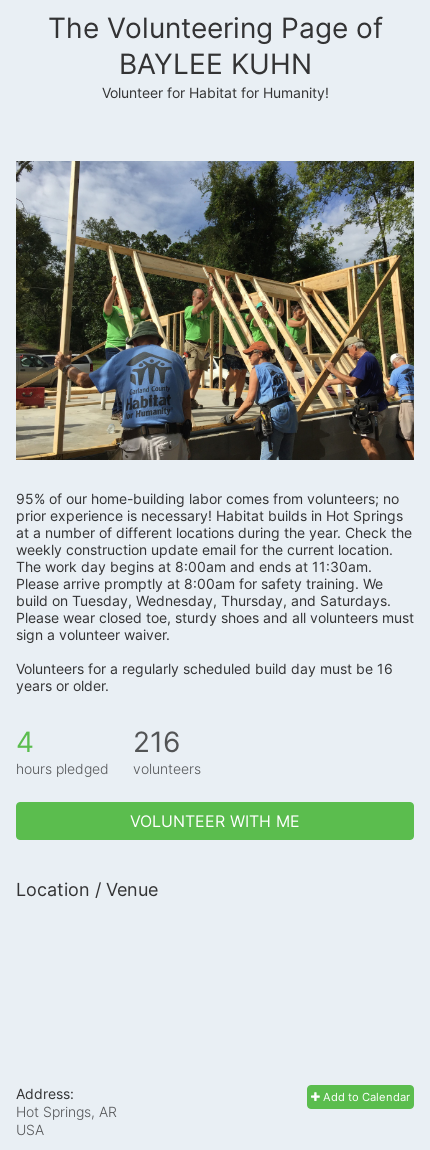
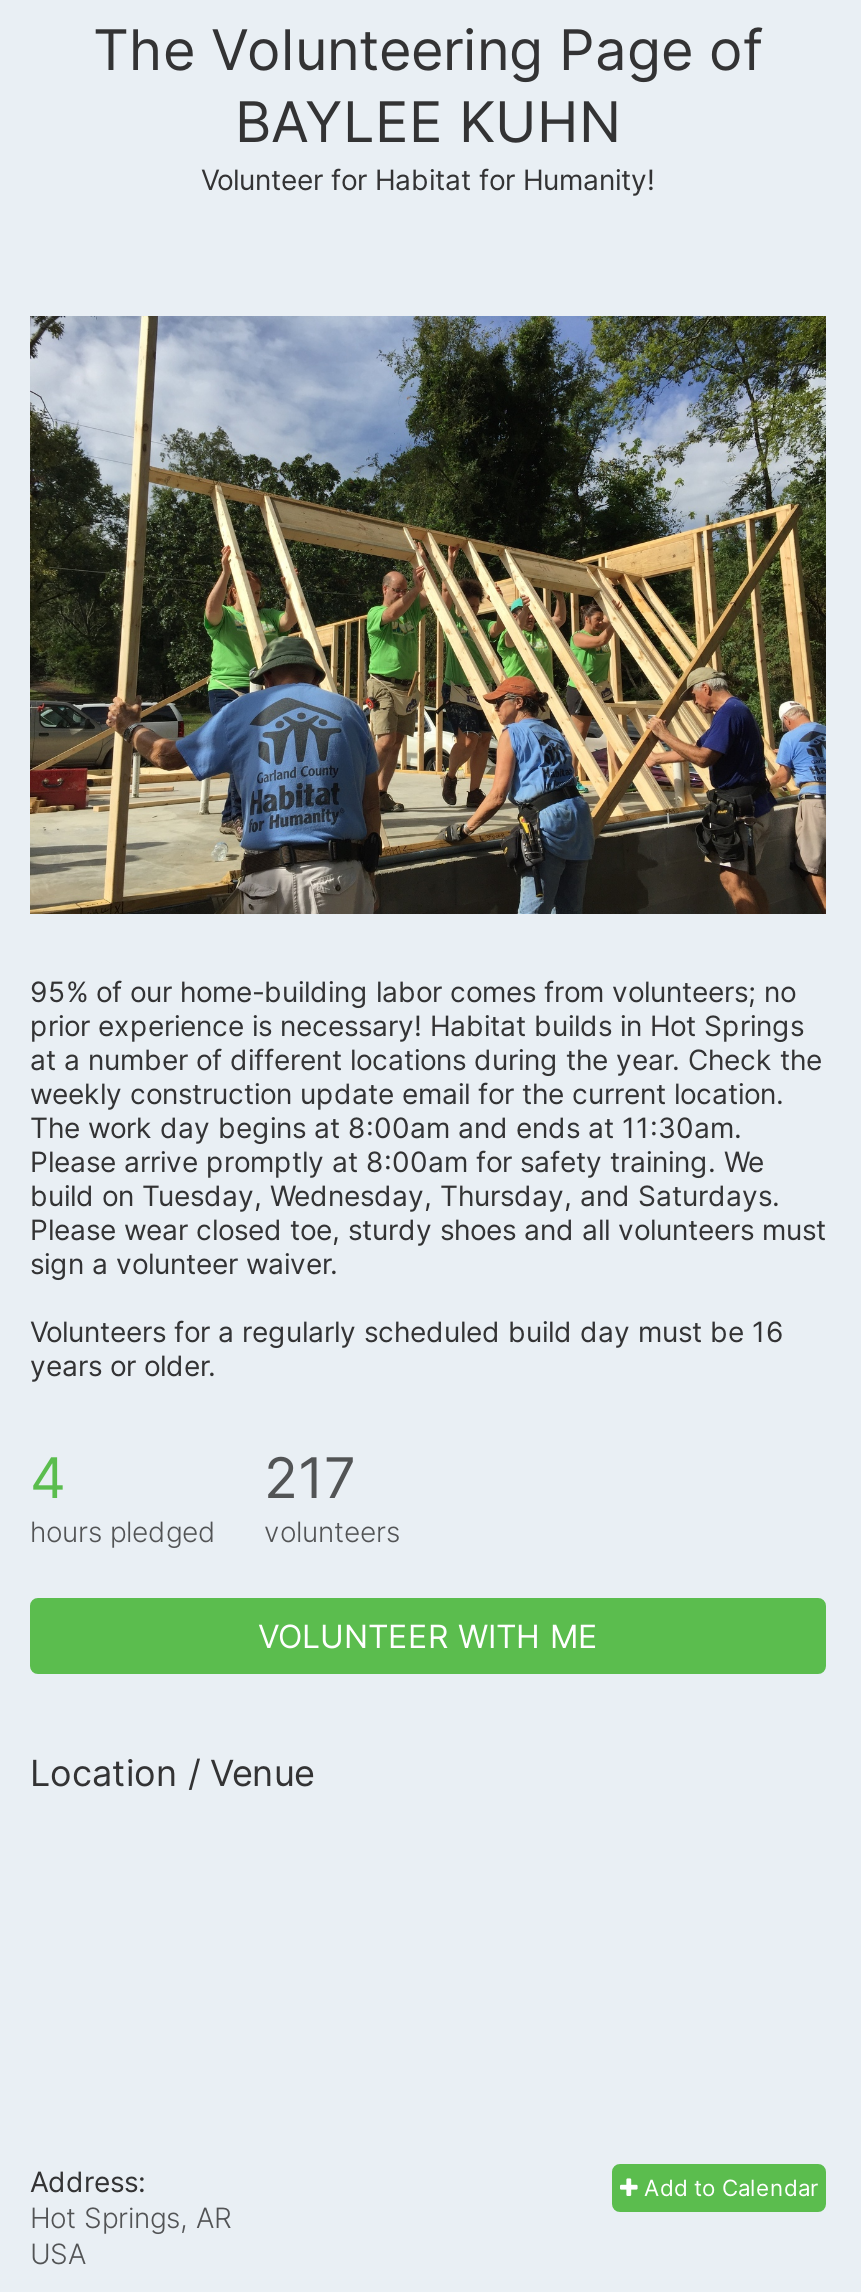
[133,724,180,758] 216 -> [264,1443,356,1511] 217

